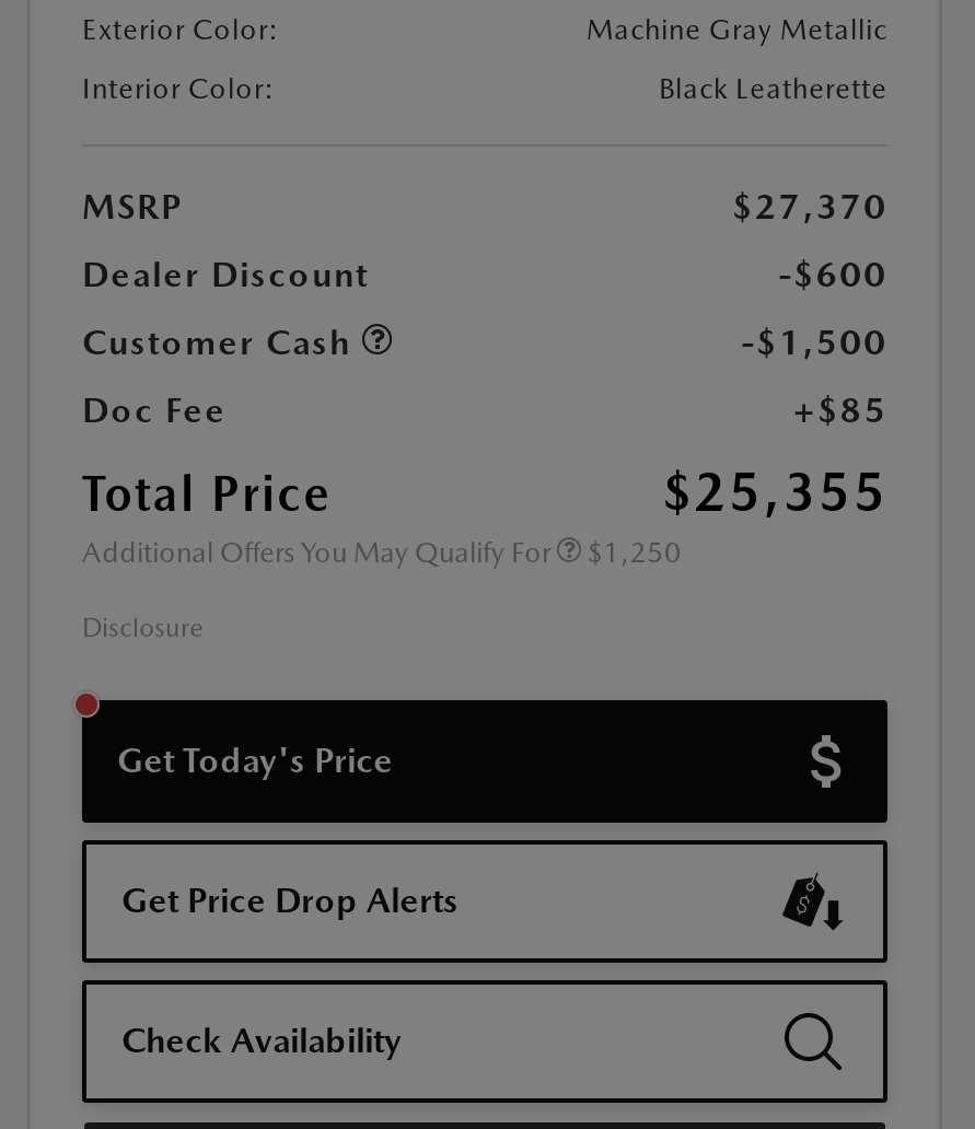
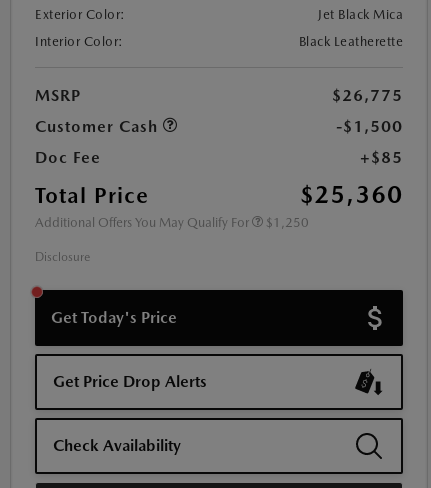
[587,13,887,46] Machine Gray Metallic -> [318,7,403,22] Jet Black Mica
[82,186,887,295] $27,370 | Dealer Discount | -$600 -> [332,86,403,105] $26,775
[662,459,887,523] $25,355 -> [300,180,403,209] $25,360

